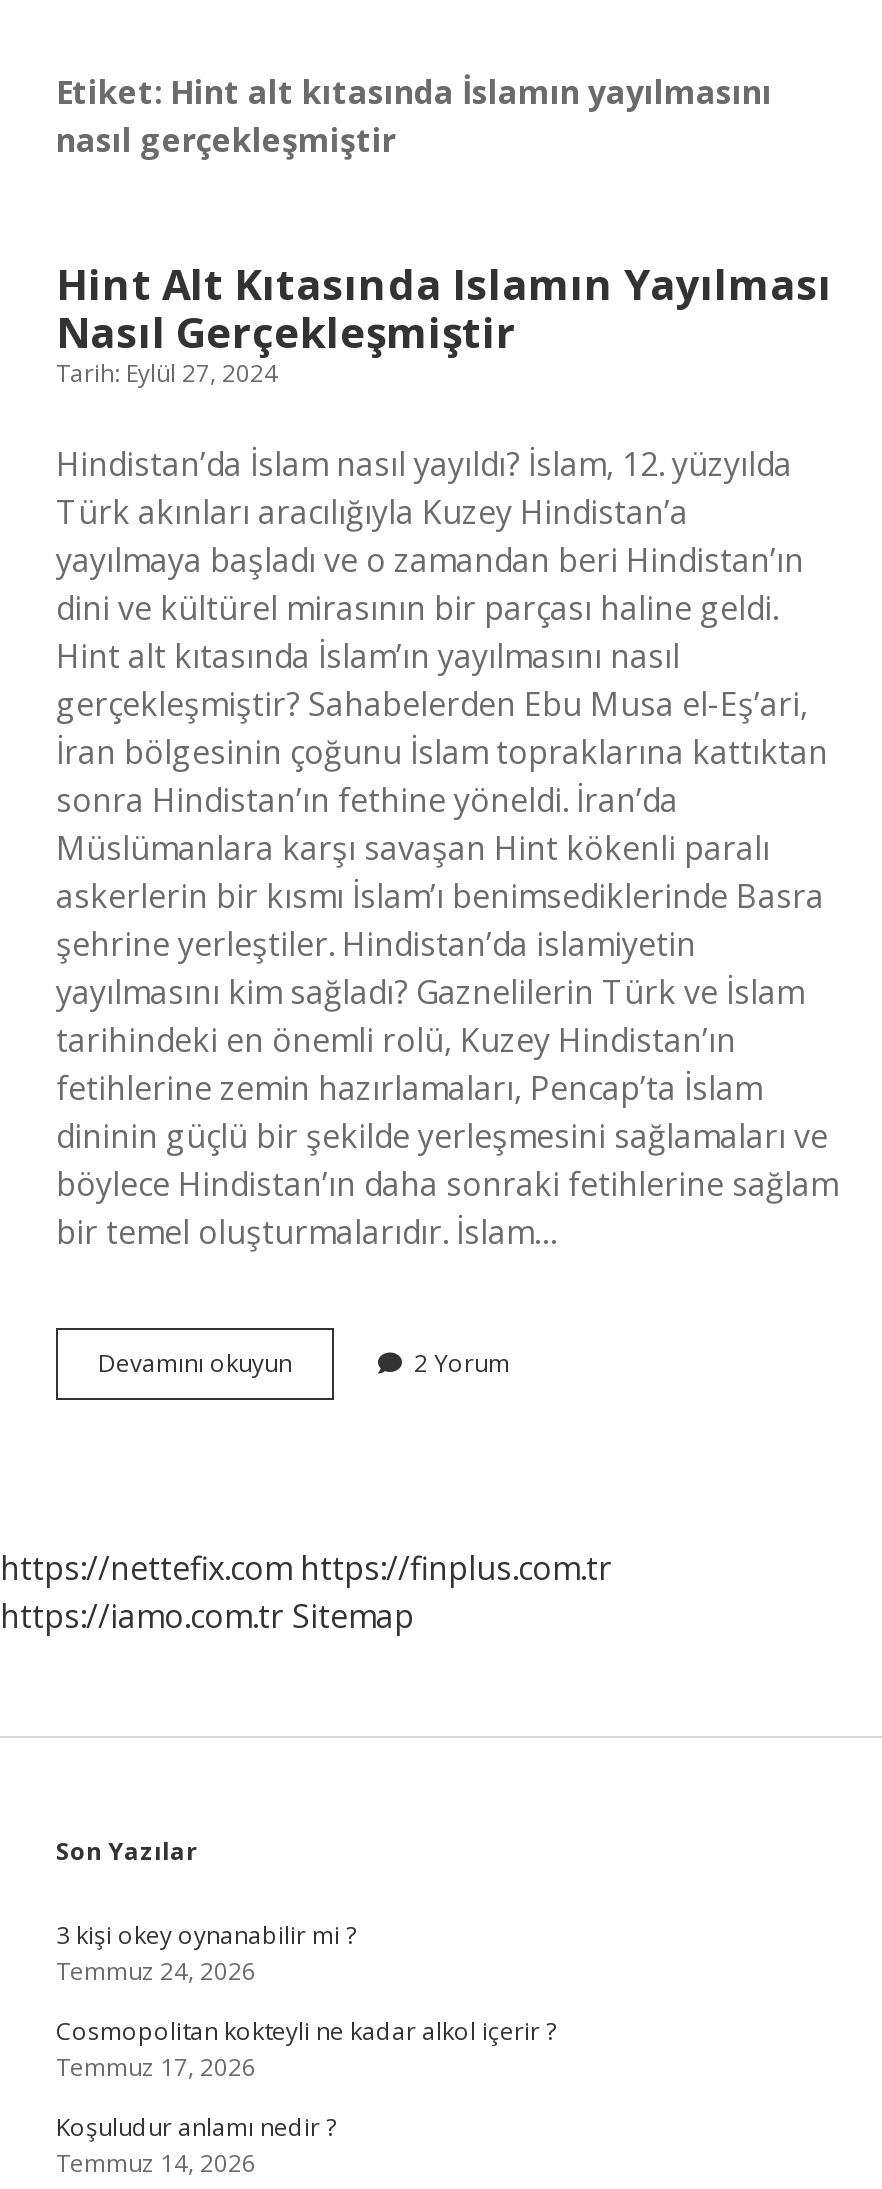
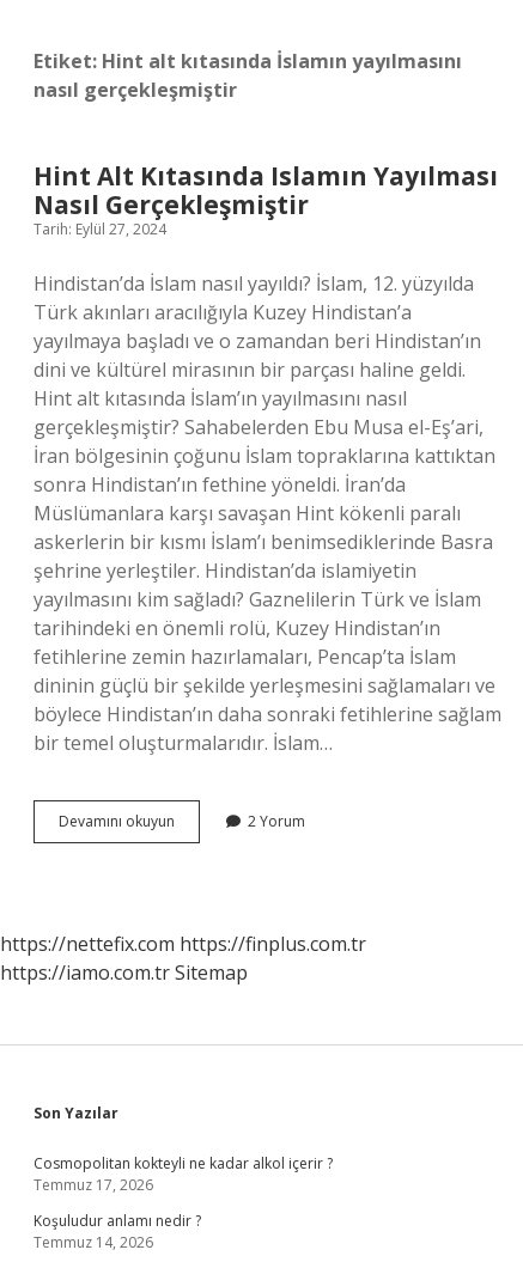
[56,1918,356,1988] 3 kişi okey oynanabilir mi ? | Temmuz 24, 2026 -> none

